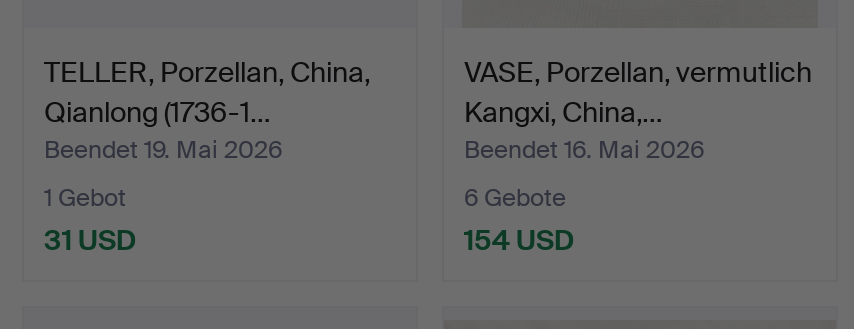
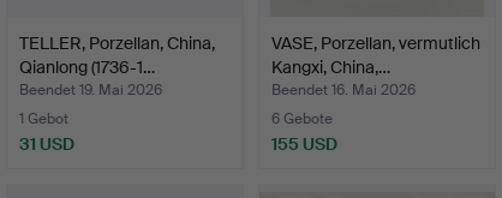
[464,222,574,258] 154 USD -> [271,133,337,155] 155 USD

